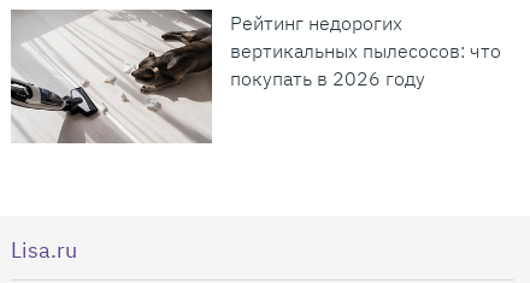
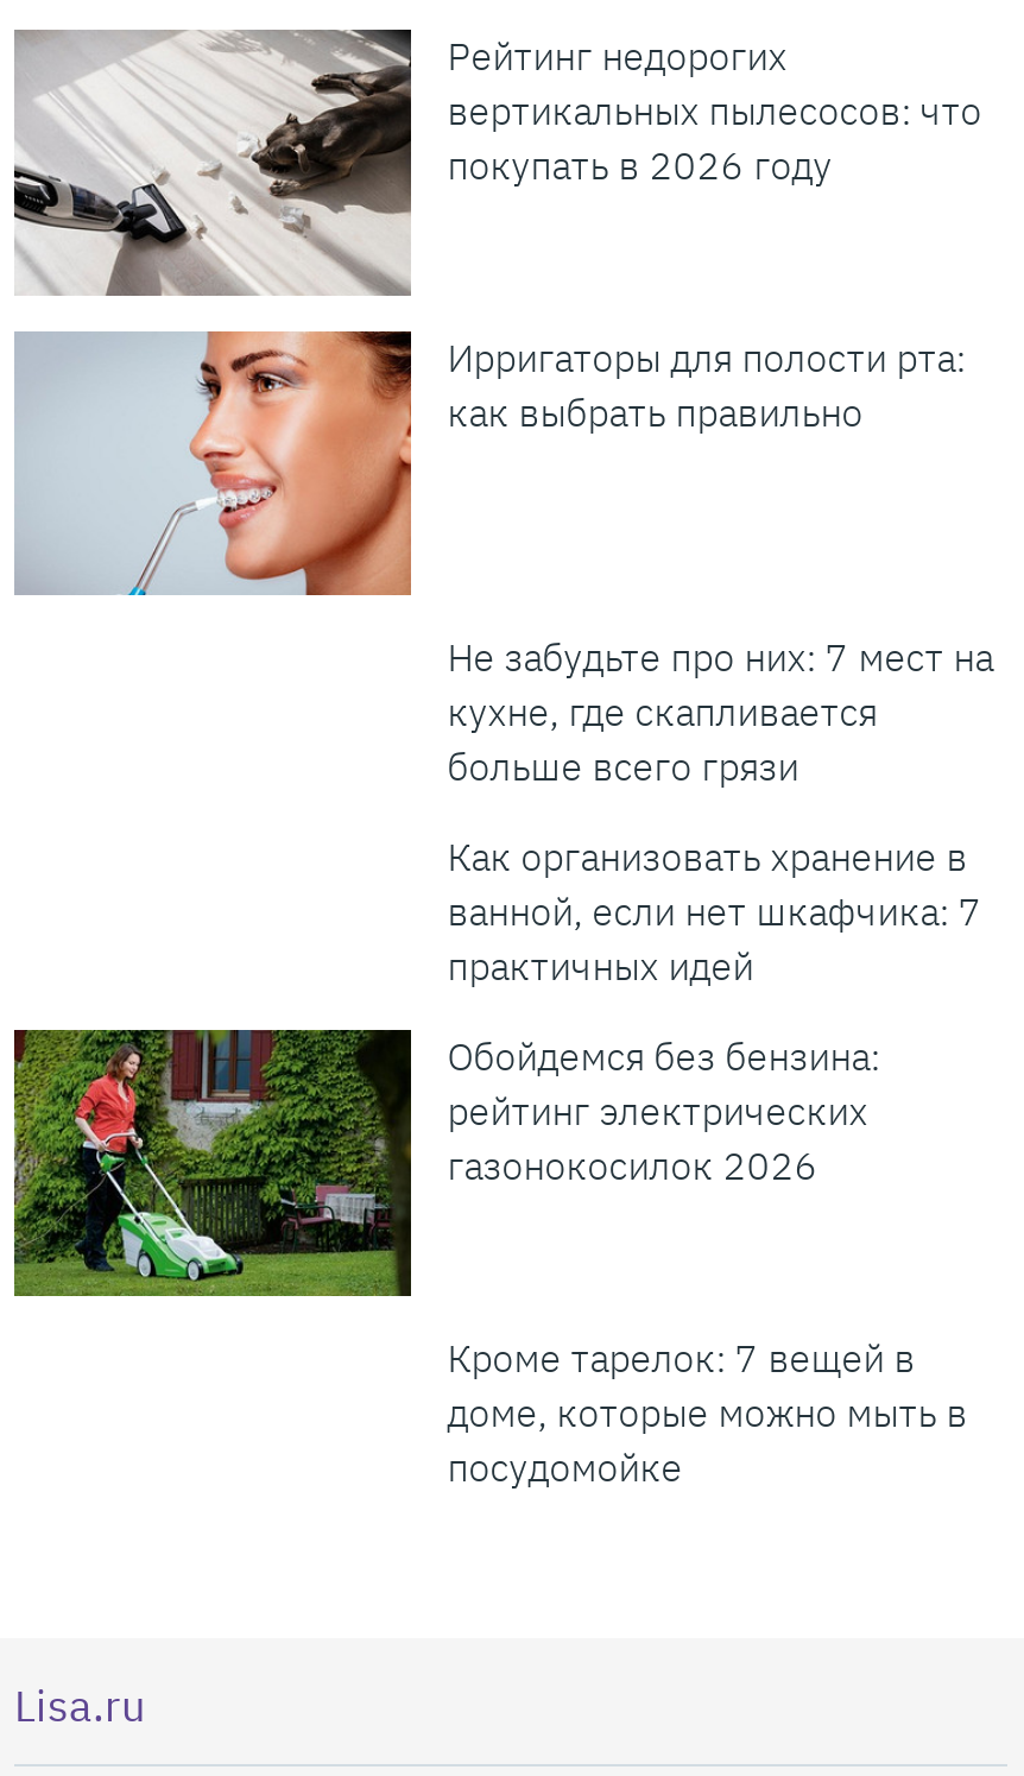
none -> [12,634,994,1300] [image] | Не забудьте про них: 7 мест на | кухне, где скапливается | больше всего грязи | Как организовать хранение в | ванной, если нет шкафчика: 7 | практичных идей | Обойдемся без бензина: | рейтинг электрических | газонокосилок 2026
none -> [14,328,965,599] [image] | Ирригаторы для полости рта: | как выбрать правильно
none -> [447,1334,967,1490] Кроме тарелок: 7 вещей в | доме, которые можно мыть в | посудомойке

